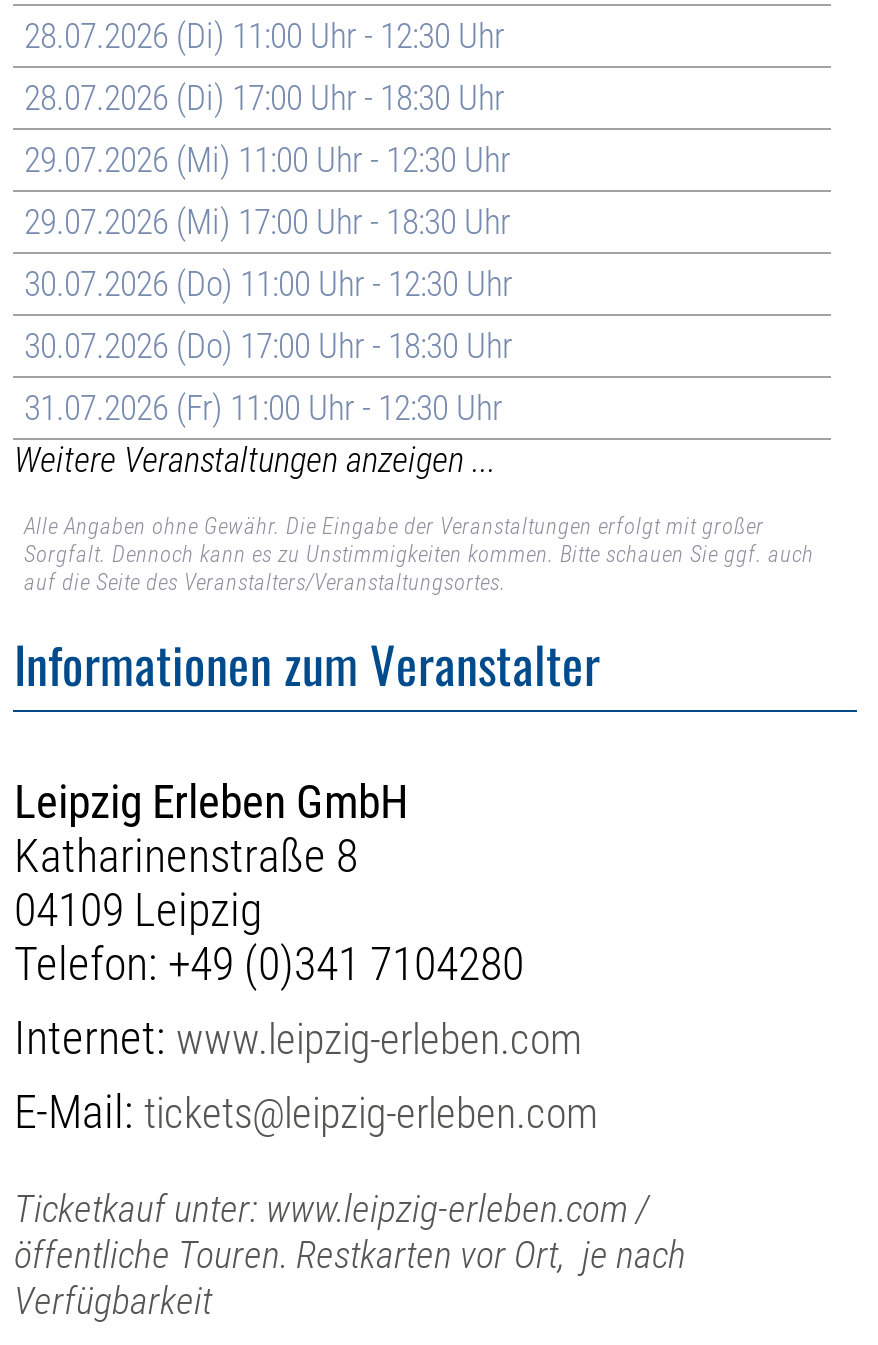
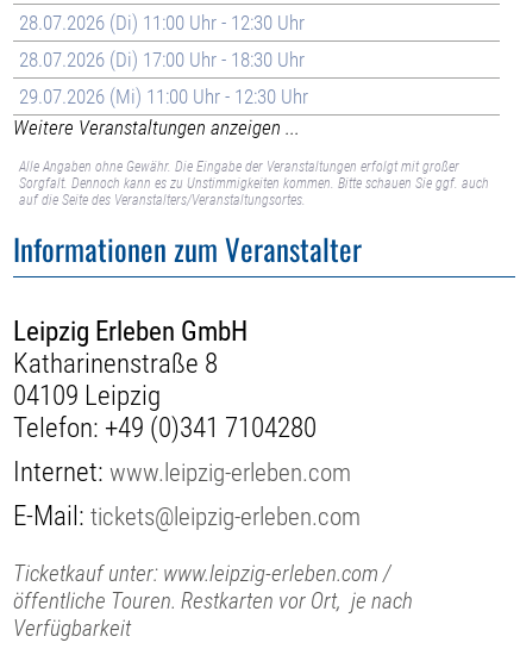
[24,201,512,427] 29.07.2026 (Mi) 17:00 Uhr - 18:30 Uhr | 30.07.2026 (Do) 11:00 Uhr - 12:30 Uhr | 30.07.2026 (Do) 17:00 Uhr - 18:30 Uhr | 31.07.2026 (Fr) 11:00 Uhr - 12:30 Uhr -> none

